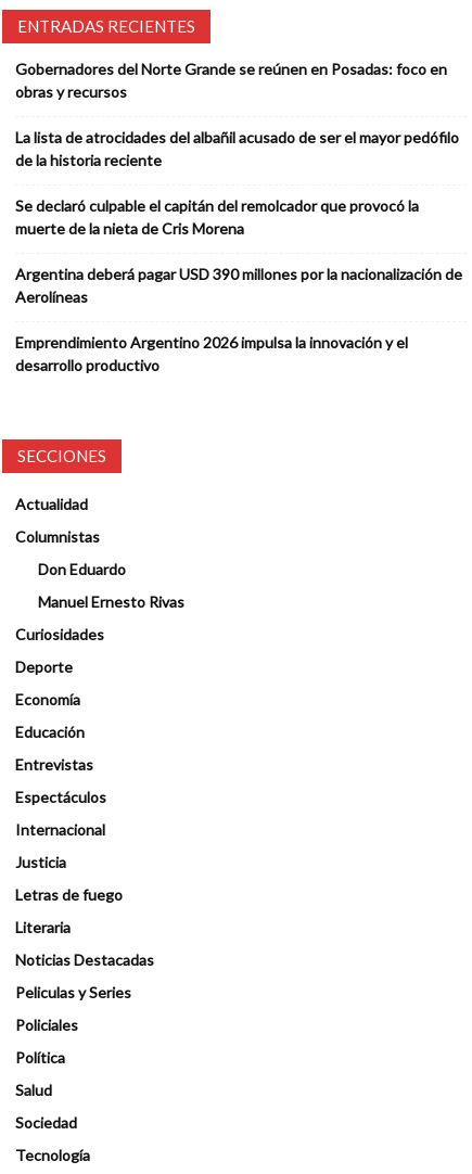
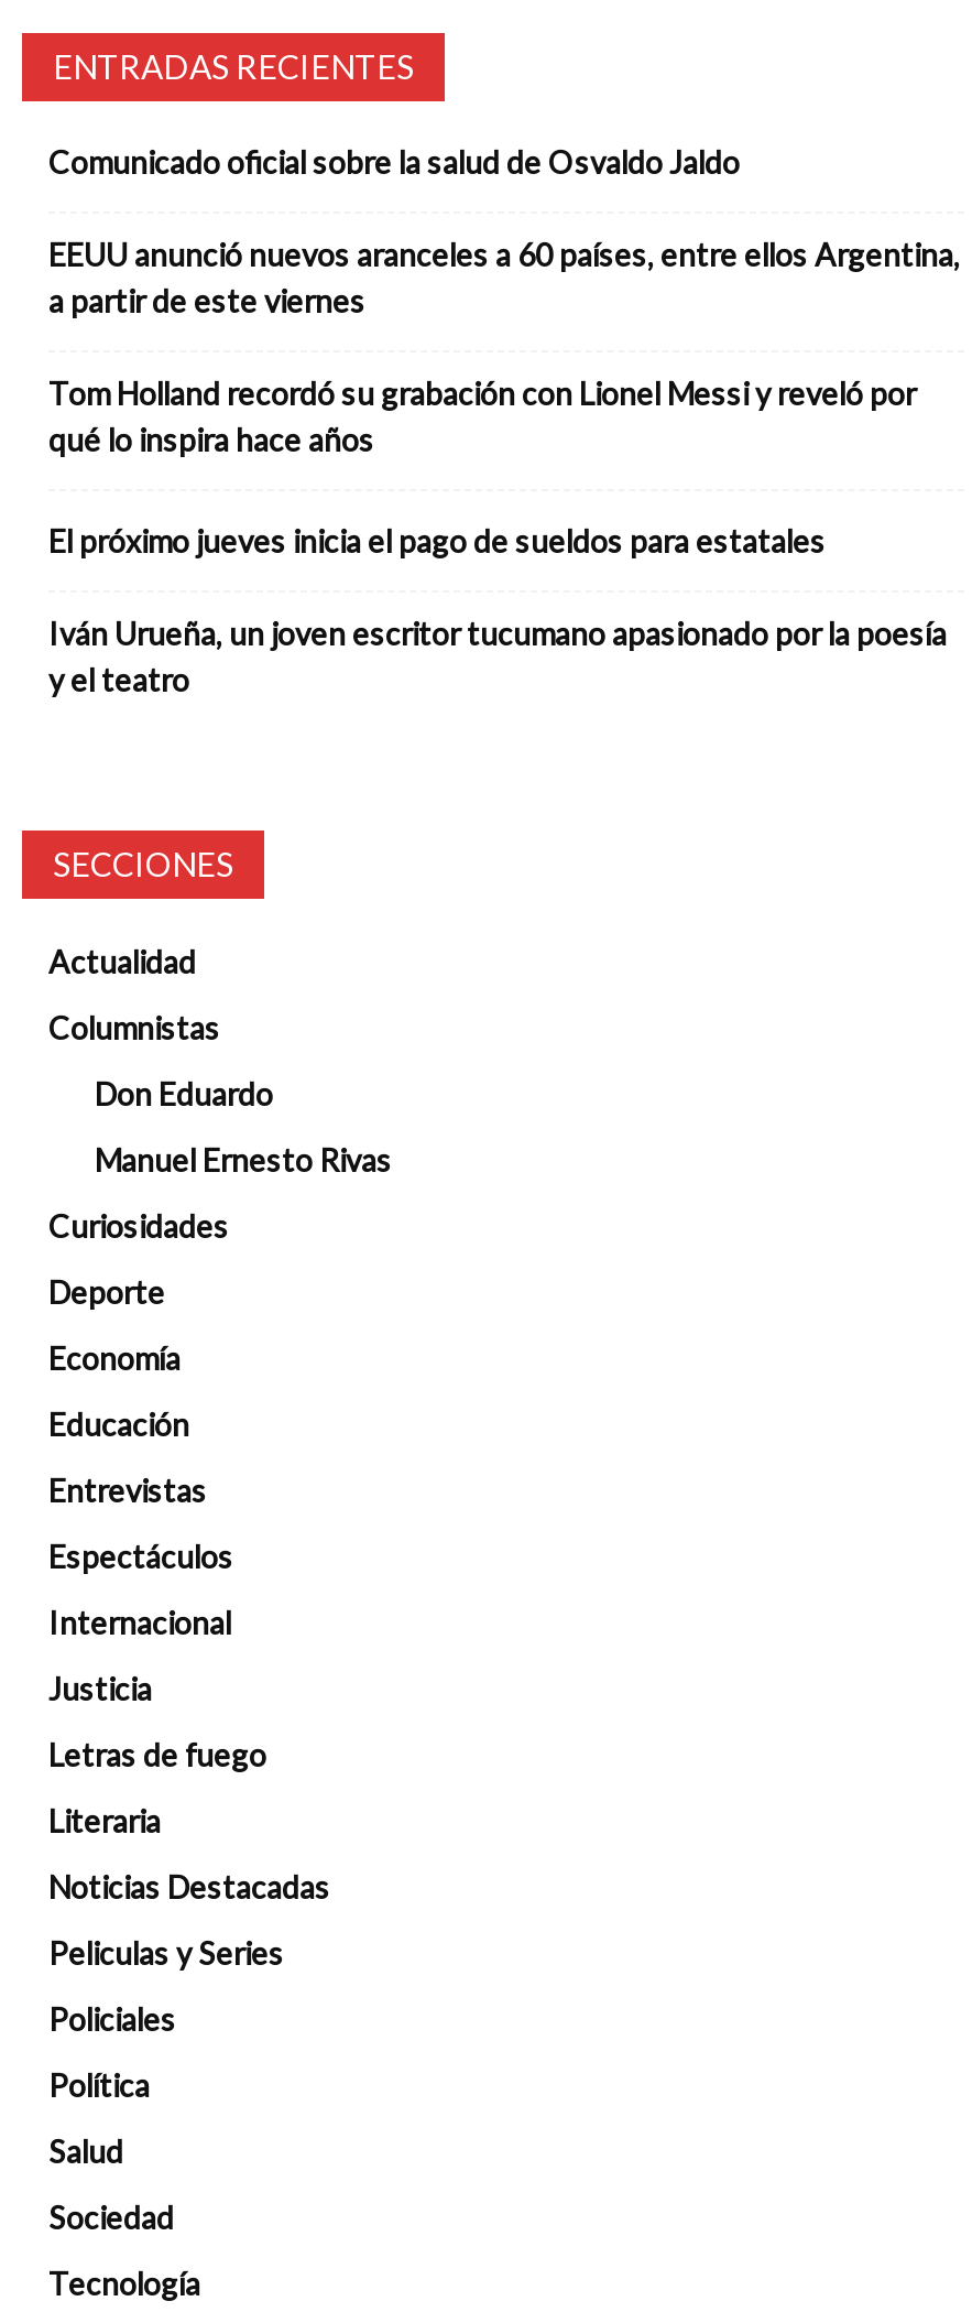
[15,60,447,101] Gobernadores del Norte Grande se reúnen en Posadas: foco en | obras y recursos -> [48,144,740,182] Comunicado oficial sobre la salud de Osvaldo Jaldo
[15,128,459,170] La lista de atrocidades del albañil acusado de ser el mayor pedófilo | de la historia reciente -> [48,237,960,320] EEUU anunció nuevos aranceles a 60 países, entre ellos Argentina, | a partir de este viernes
[15,197,419,238] Se declaró culpable el capitán del remolcador que provocó la | muerte de la nieta de Cris Morena -> [48,375,916,459] Tom Holland recordó su grabación con Lionel Messi y reveló por | qué lo inspira hace años
[15,265,462,306] Argentina deberá pagar USD 390 millones por la nacionalización de | Aerolíneas -> [48,523,826,560] El próximo jueves inicia el pago de sueldos para estatales
[15,334,408,375] Emprendimiento Argentino 2026 impulsa la innovación y el | desarrollo productivo -> [48,616,947,699] Iván Urueña, un joven escritor tucumano apasionado por la poesía | y el teatro

